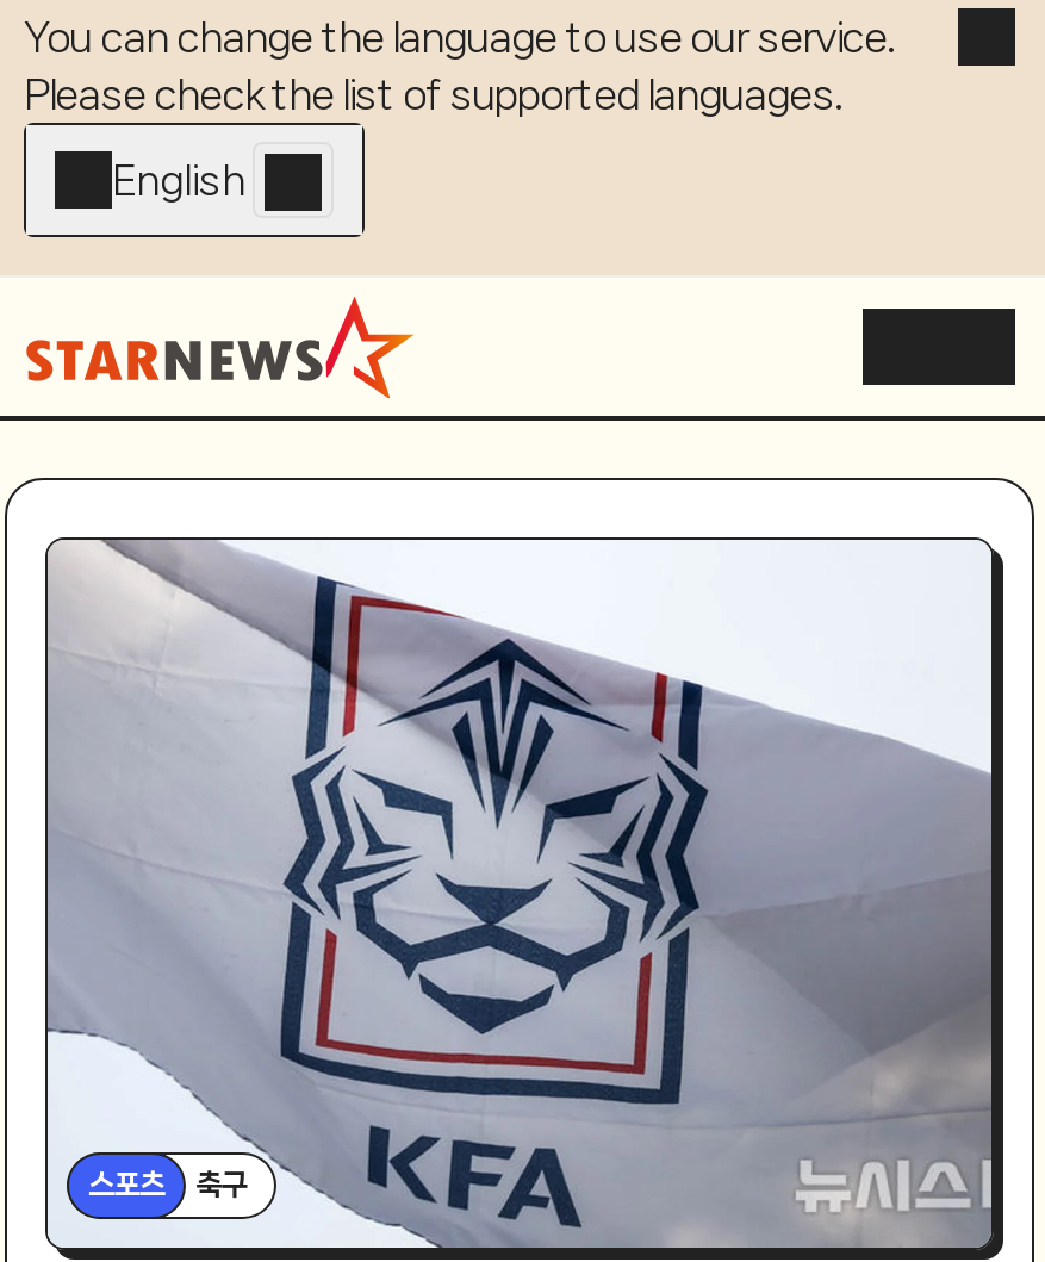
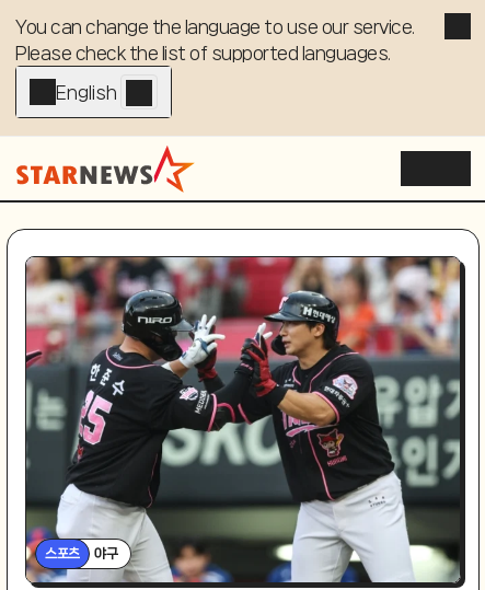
[45,537,994,1250] [image] | 축구 -> [25,256,461,583] [image] | 야구

